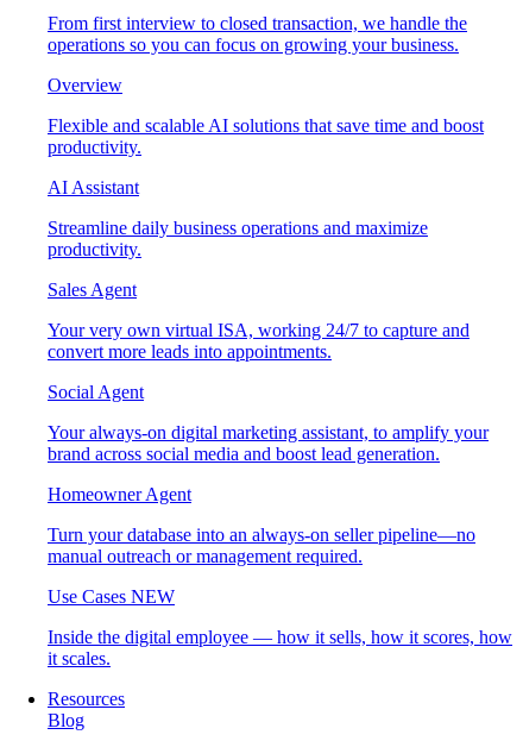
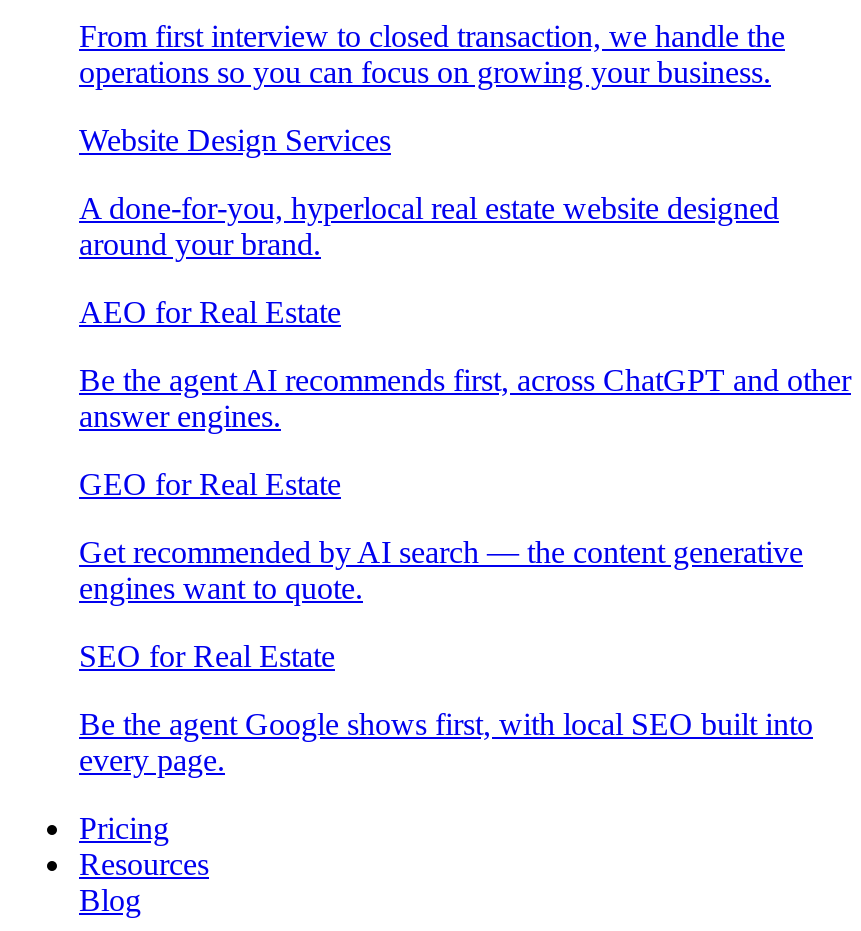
[48,75,512,668] Overview | Flexible and scalable AI solutions that save time and boost | productivity. | AI Assistant | Streamline daily business operations and maximize | productivity. | Sales Agent | Your very own virtual ISA, working 24/7 to capture and | convert more leads into appointments. | Social Agent | Your always-on digital marketing assistant, to amplify your | brand across social media and boost lead generation. | Homeowner Agent | Turn your database into an always-on seller pipeline—no | manual outreach or management required. | Use Cases NEW | Inside the digital employee — how it sells, how it scores, how | it scales. -> [79,123,851,845] Website Design Services | A done-for-you, hyperlocal real estate website designed | around your brand. | AEO for Real Estate | Be the agent AI recommends first, across ChatGPT and other | answer engines. | GEO for Real Estate | Get recommended by AI search — the content generative | engines want to quote. | SEO for Real Estate | Be the agent Google shows first, with local SEO built into | every page. | Pricing

